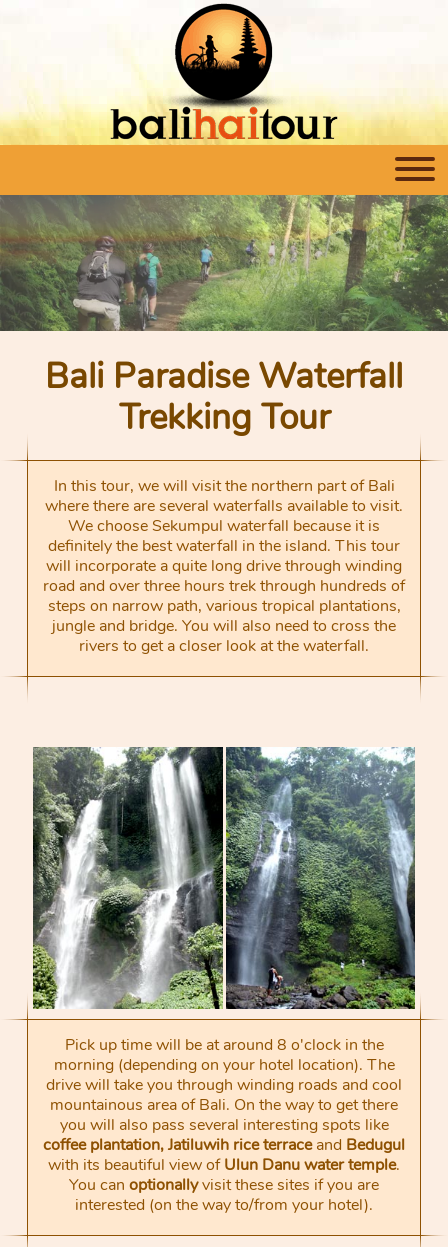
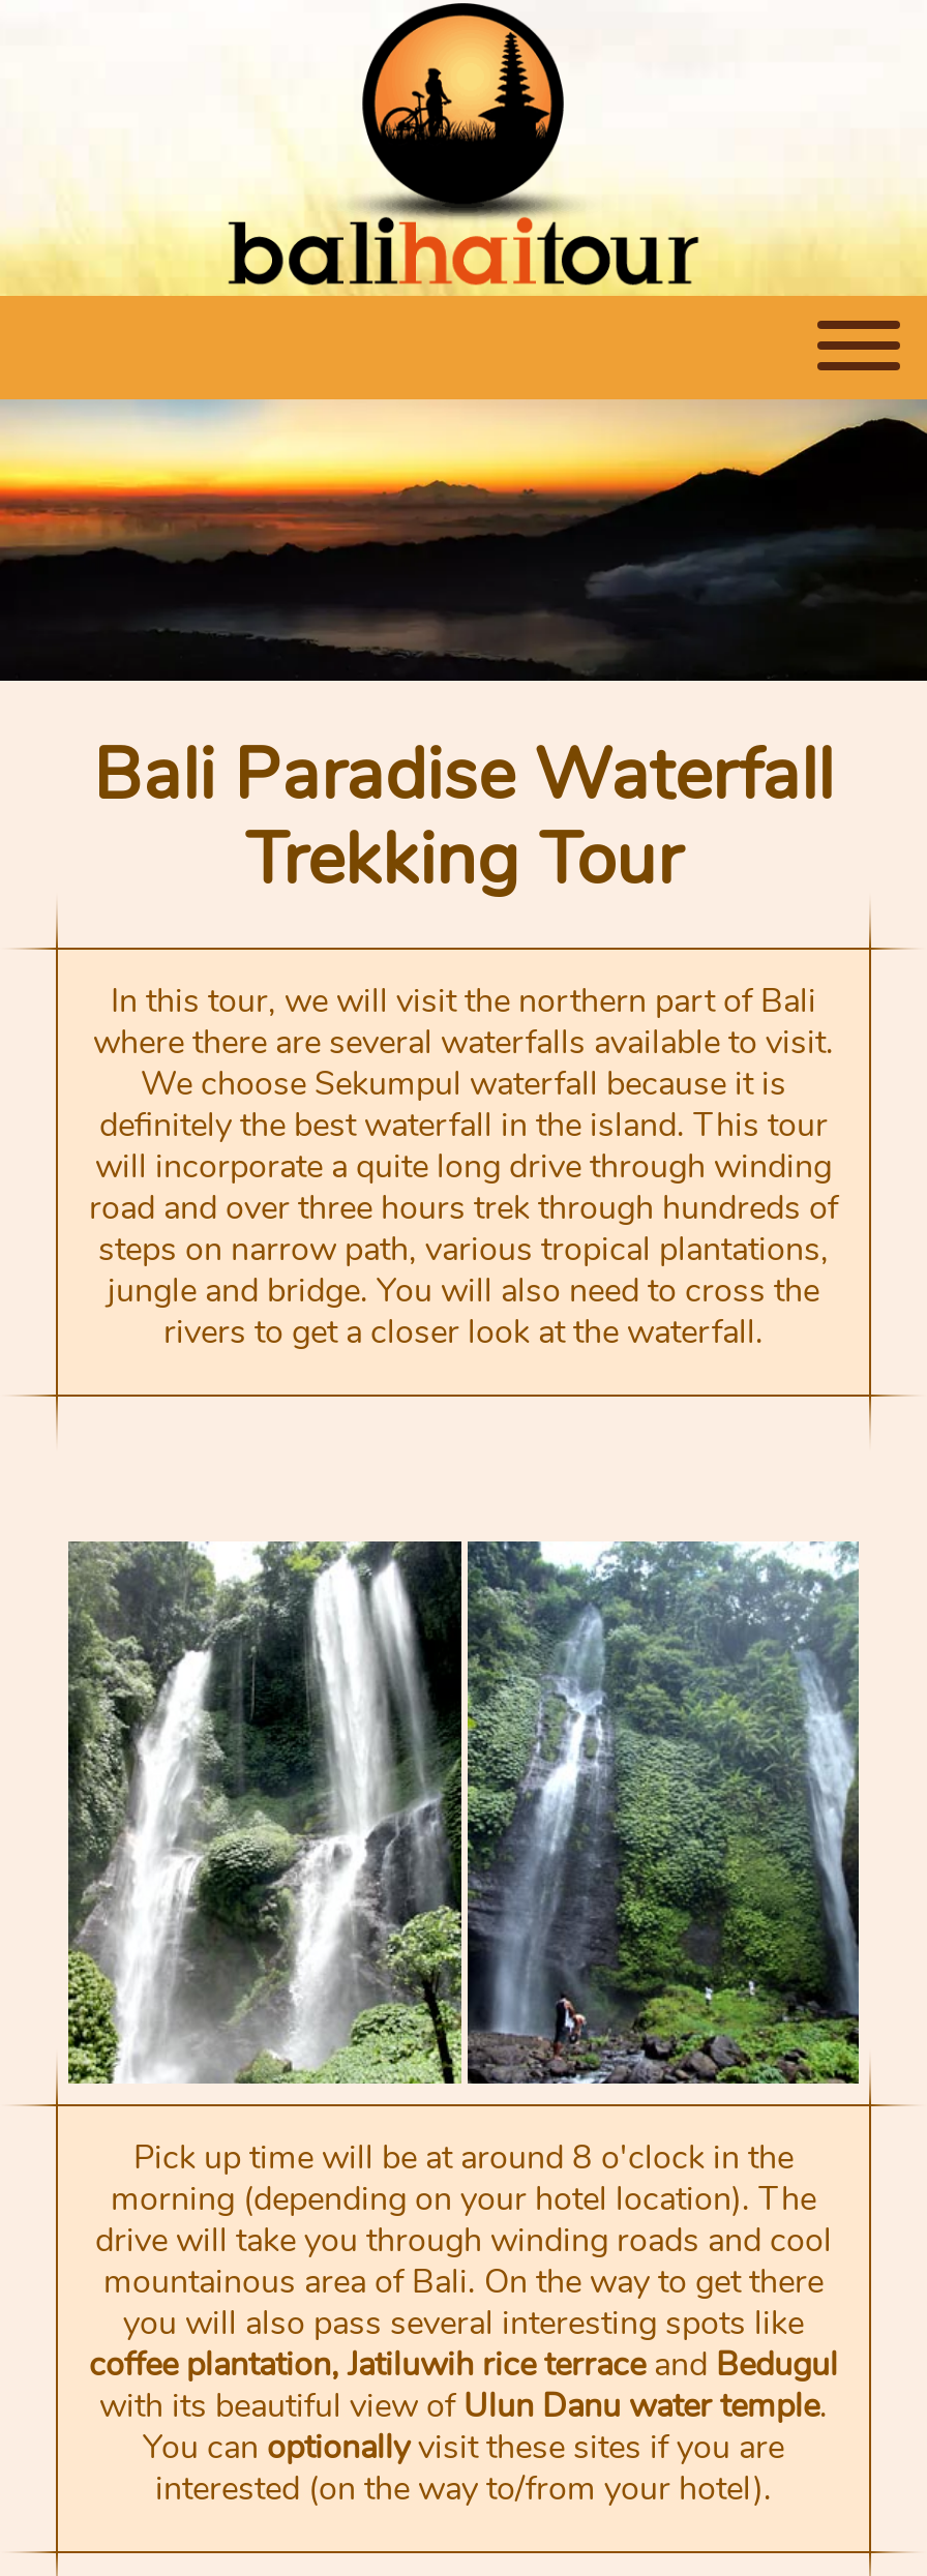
[3,194,445,332] [image] -> [6,397,921,683] [image]

